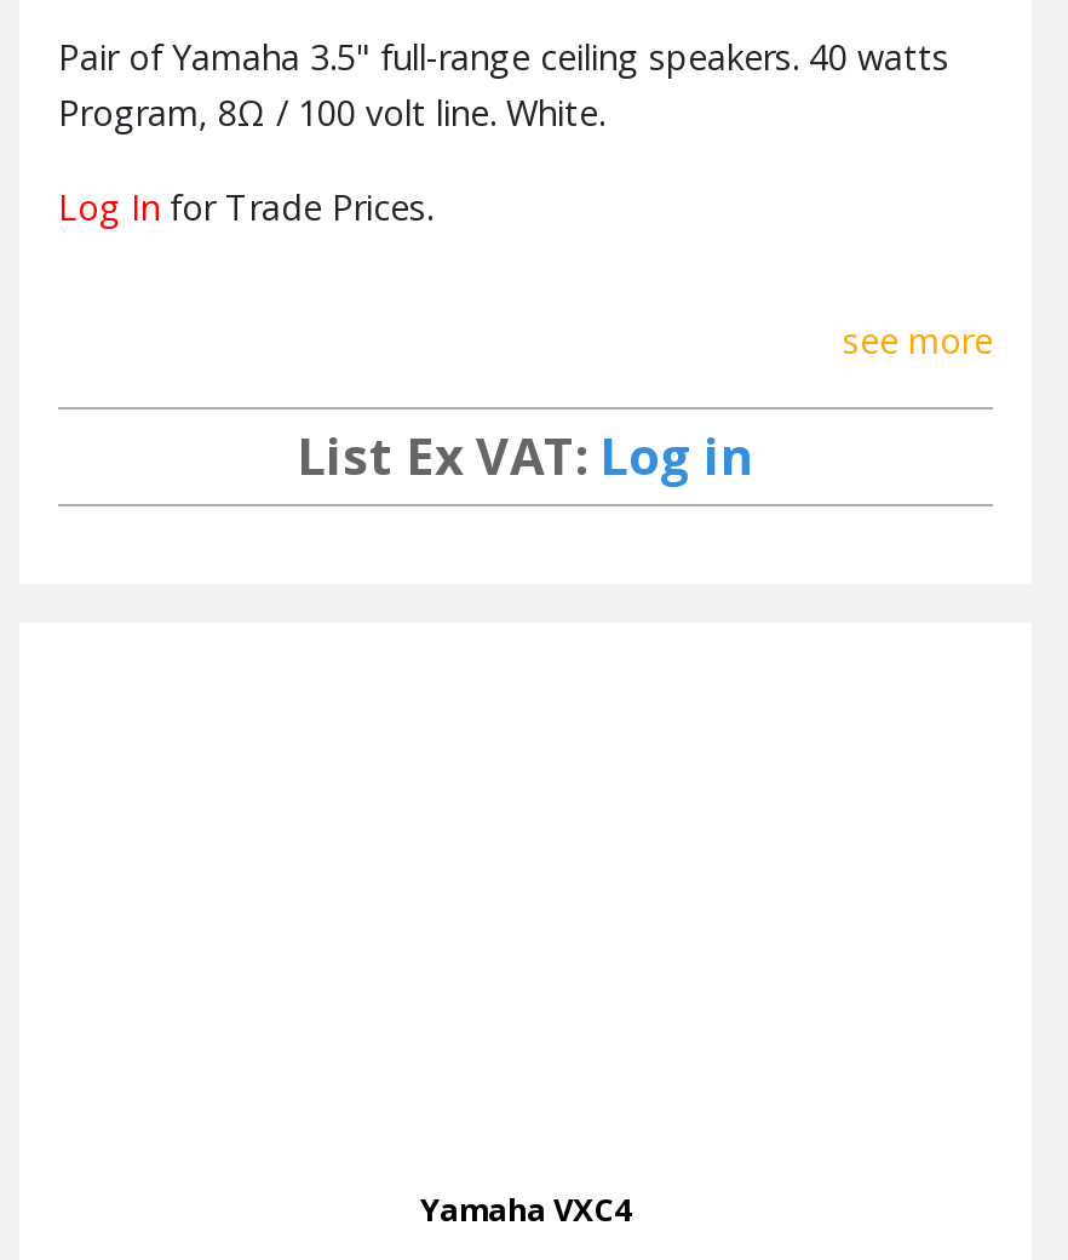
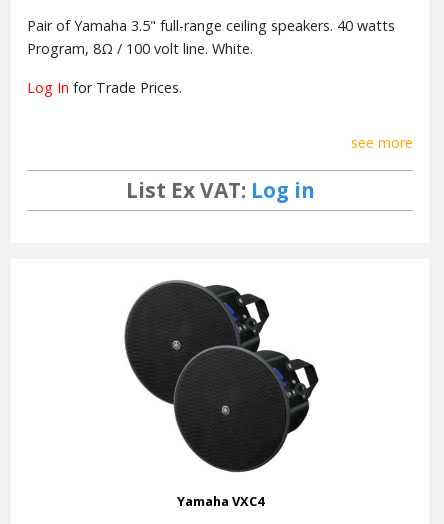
none -> [123,279,320,473] [image]

